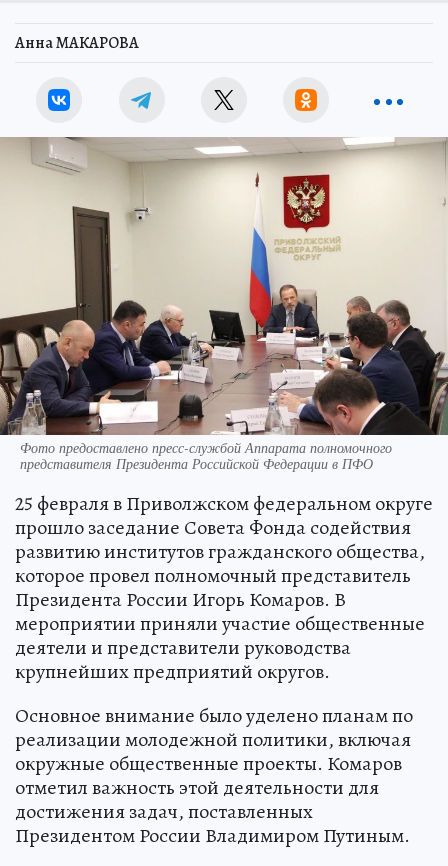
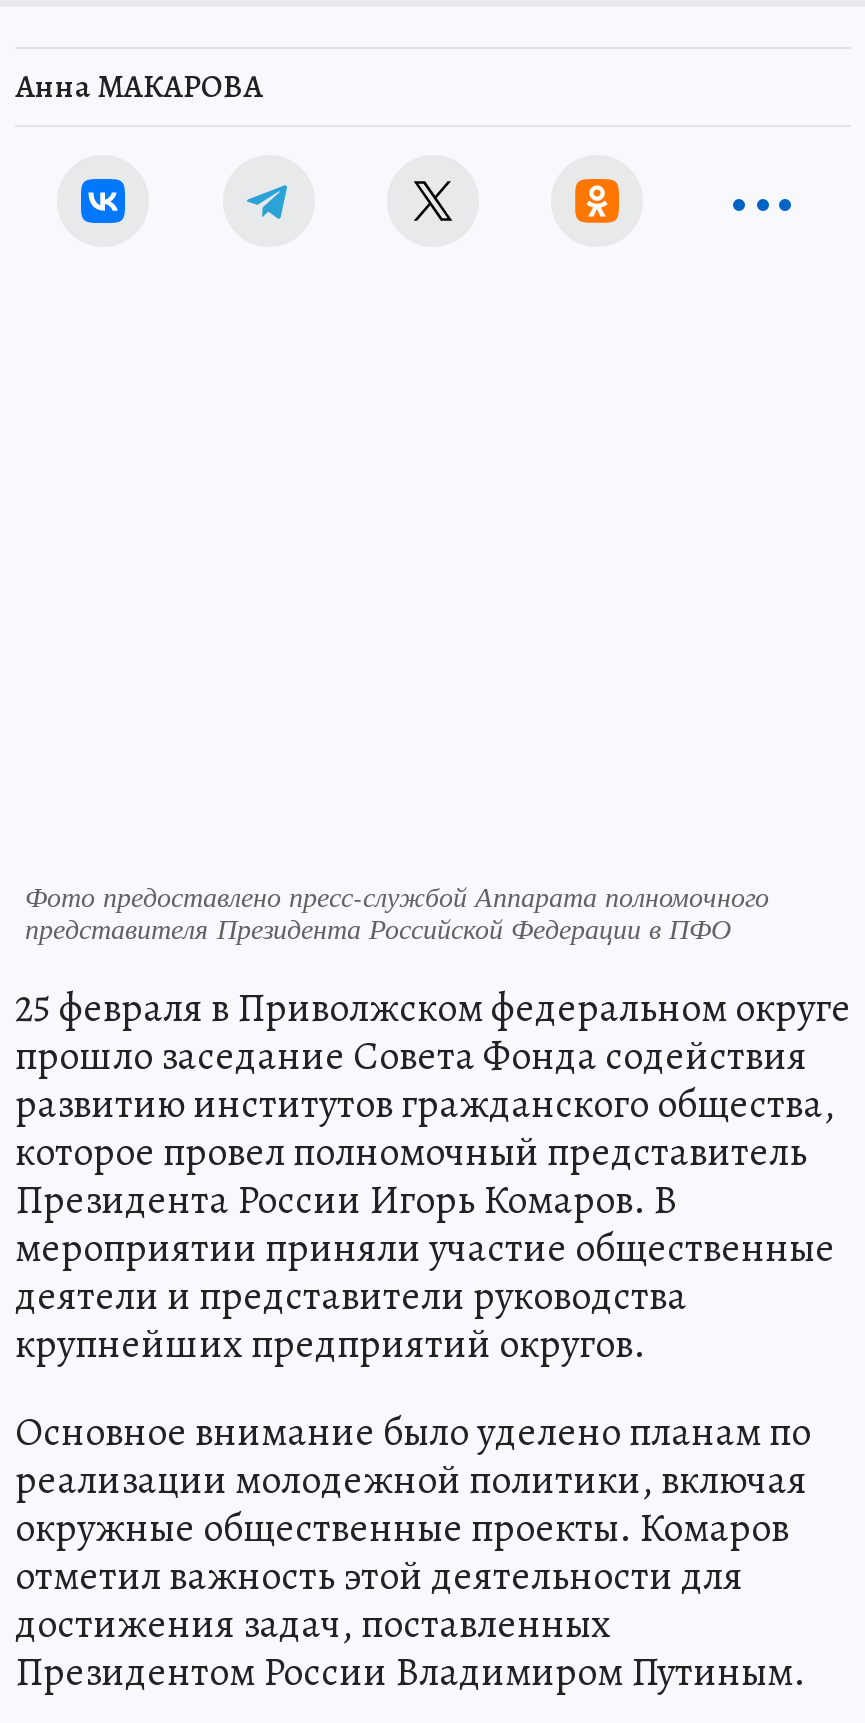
[3,136,445,436] [image] -> none

